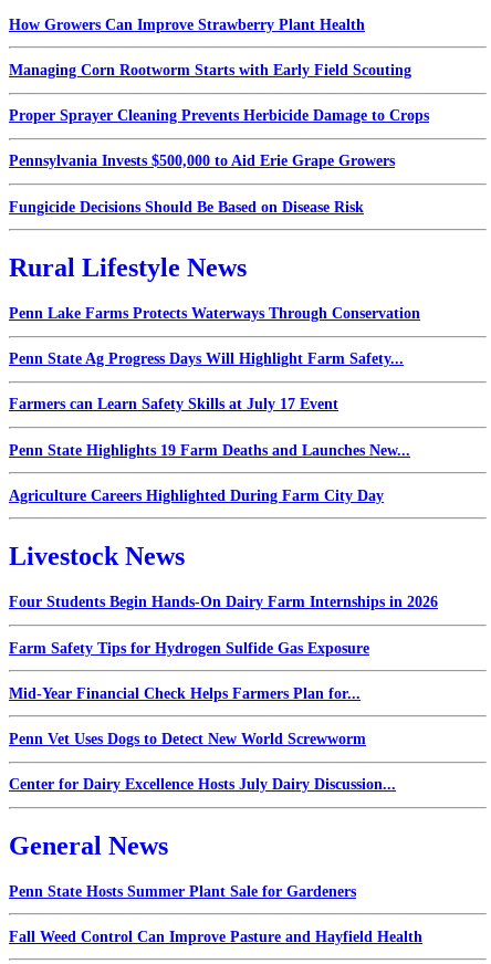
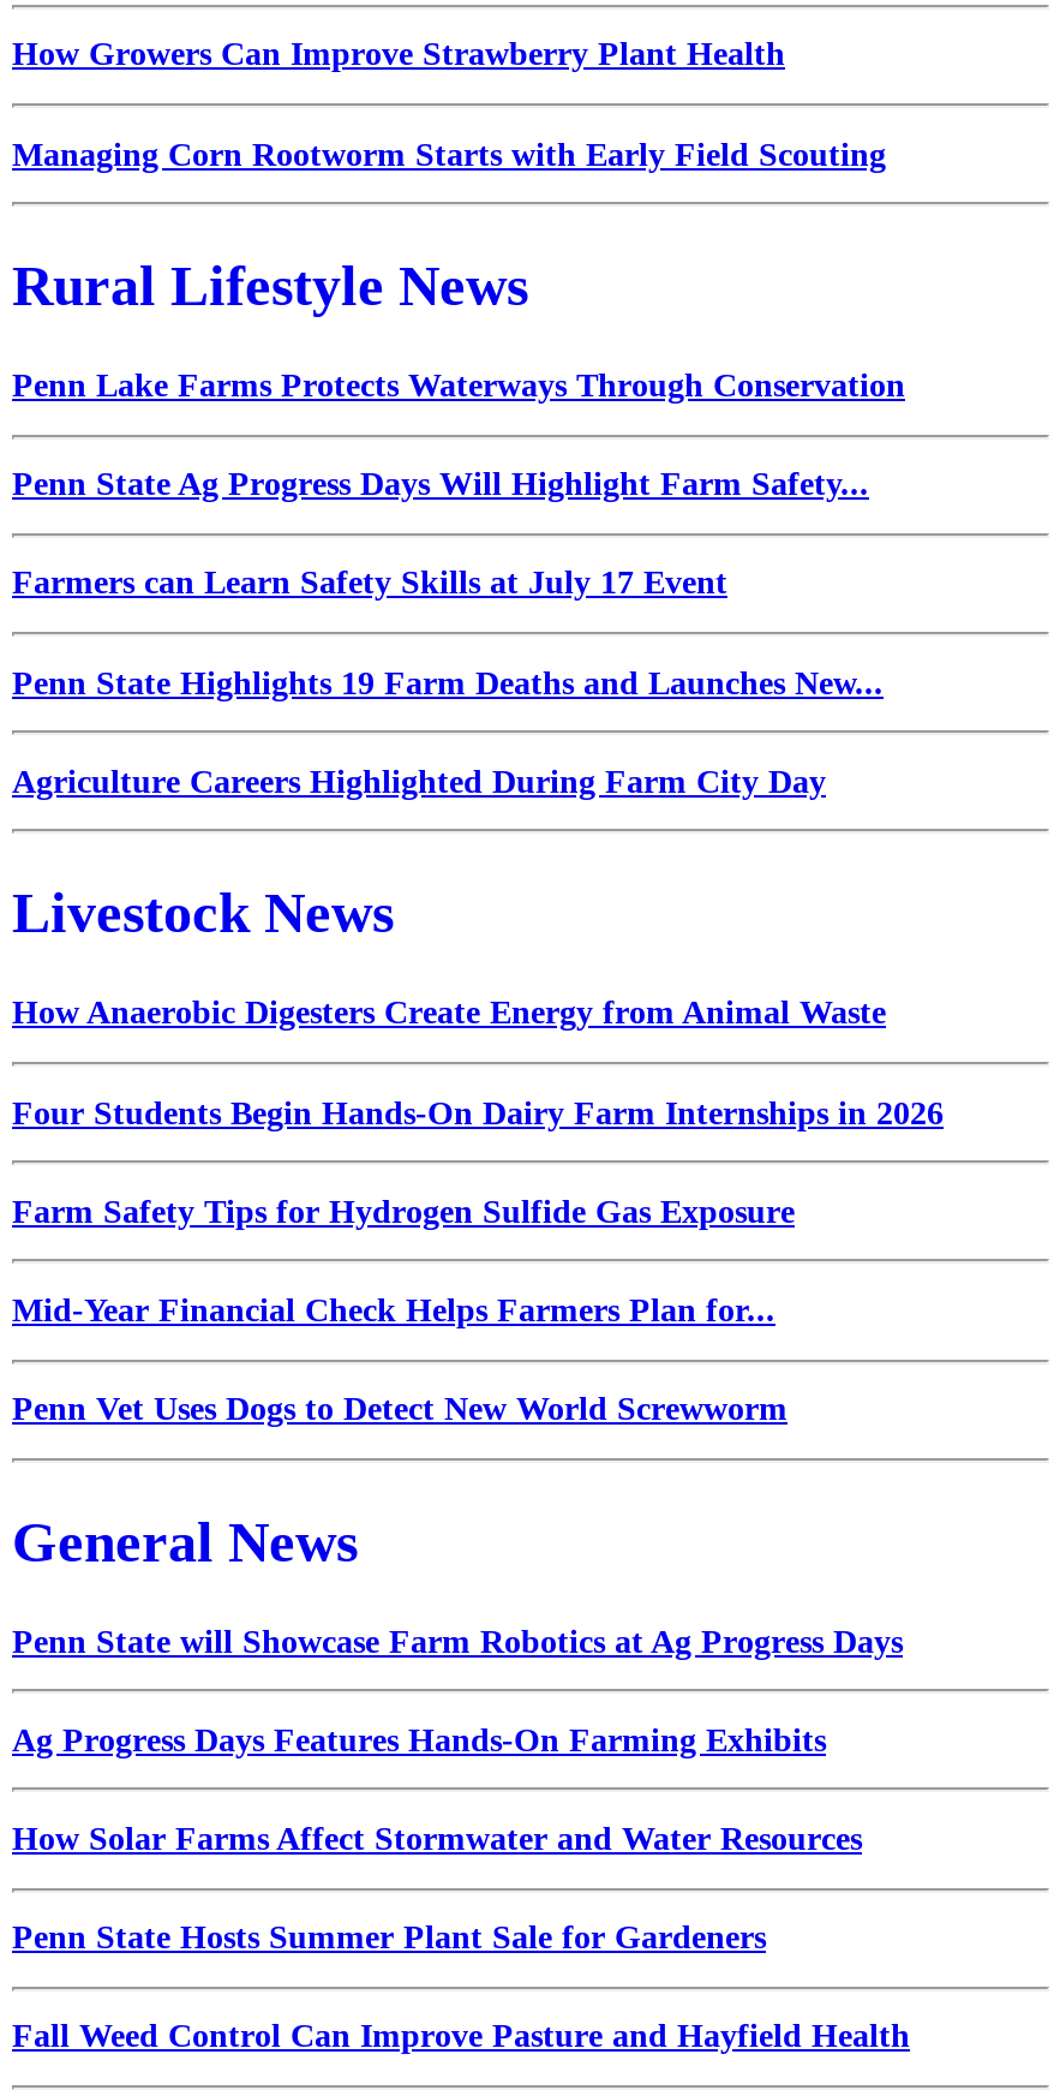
[9,107,429,215] Proper Sprayer Cleaning Prevents Herbicide Damage to Crops | Pennsylvania Invests $500,000 to Aid Erie Grape Growers | Fungicide Decisions Should Be Based on Disease Risk -> none
moved [9,253,420,571] -> [12,254,905,945]: Rural Lifestyle News | Penn Lake Farms Protects Waterways Through Conservation | Penn State Ag Progress Days Will Highlight Farm Safety... | Farmers can Learn Safety Skills at July 17 Event | Penn State Highlights 19 Farm Deaths and Launches New... | Agriculture Careers Highlighted During Farm City Day | Livestock News
none -> [12,995,886,1031] How Anaerobic Digesters Create Energy from Animal Waste
moved [9,594,438,747] -> [12,1094,944,1427]: Four Students Begin Hands-On Dairy Farm Internships in 2026 | Farm Safety Tips for Hydrogen Sulfide Gas Exposure | Mid-Year Financial Check Helps Farmers Plan for... | Penn Vet Uses Dogs to Detect New World Screwworm
[9,776,396,793] Center for Dairy Excellence Hosts July Dairy Discussion... -> none
moved [9,831,168,860] -> [12,1510,358,1572]: General News
none -> [12,1623,903,1857] Penn State will Showcase Farm Robotics at Ag Progress Days | Ag Progress Days Features Hands-On Farming Exhibits | How Solar Farms Affect Stormwater and Water Resources

